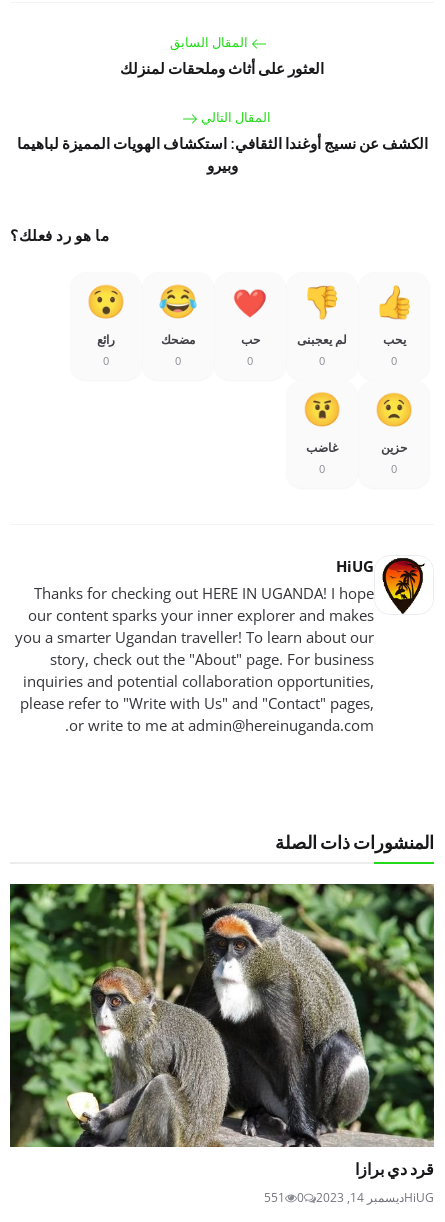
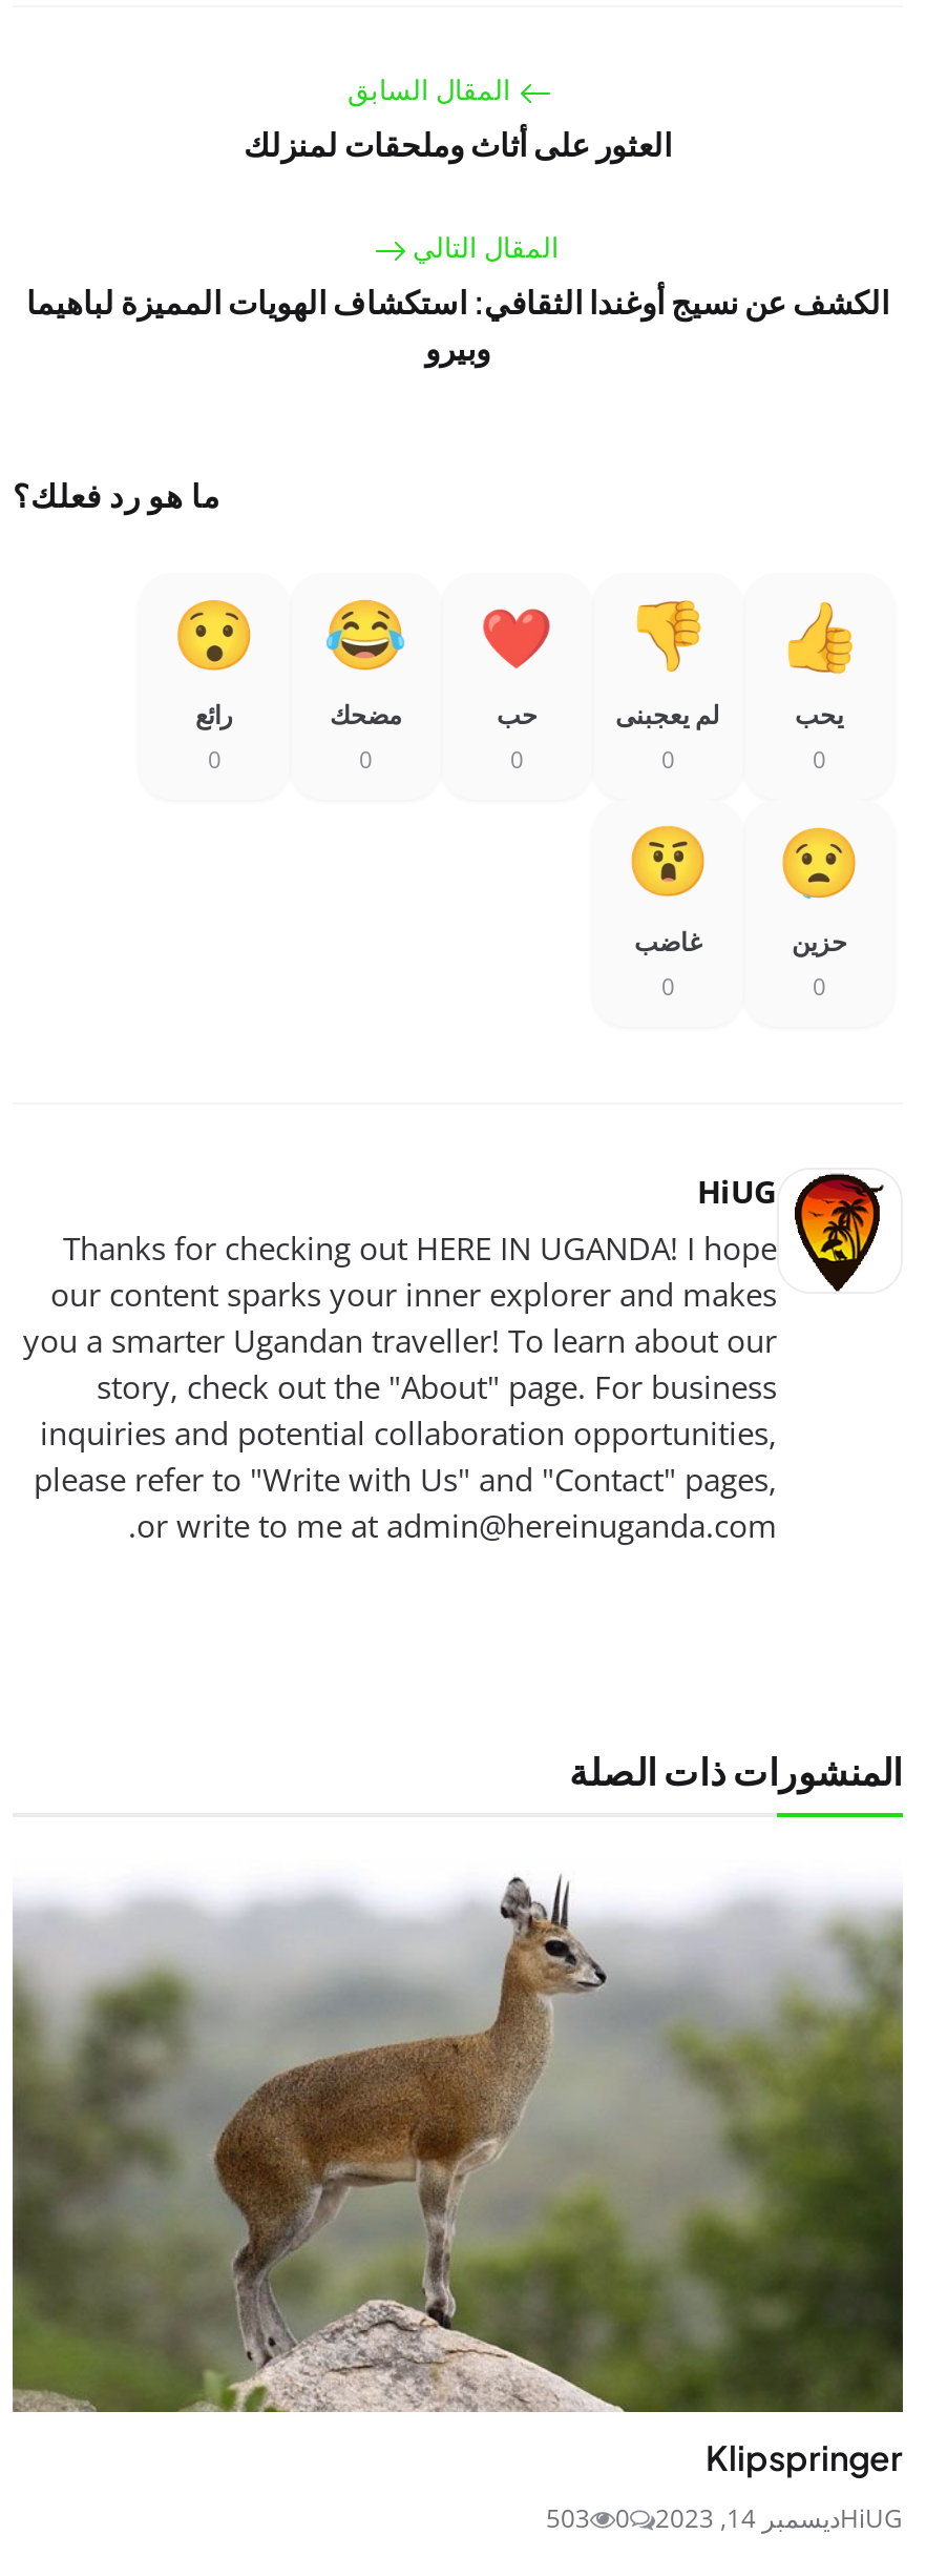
[9,883,435,1179] [image] | قرد دي برازا -> [10,1859,905,2479] [image] | Klipspringer
[264,1189,304,1206] 551 0 -> [546,2500,630,2536] 503 0

